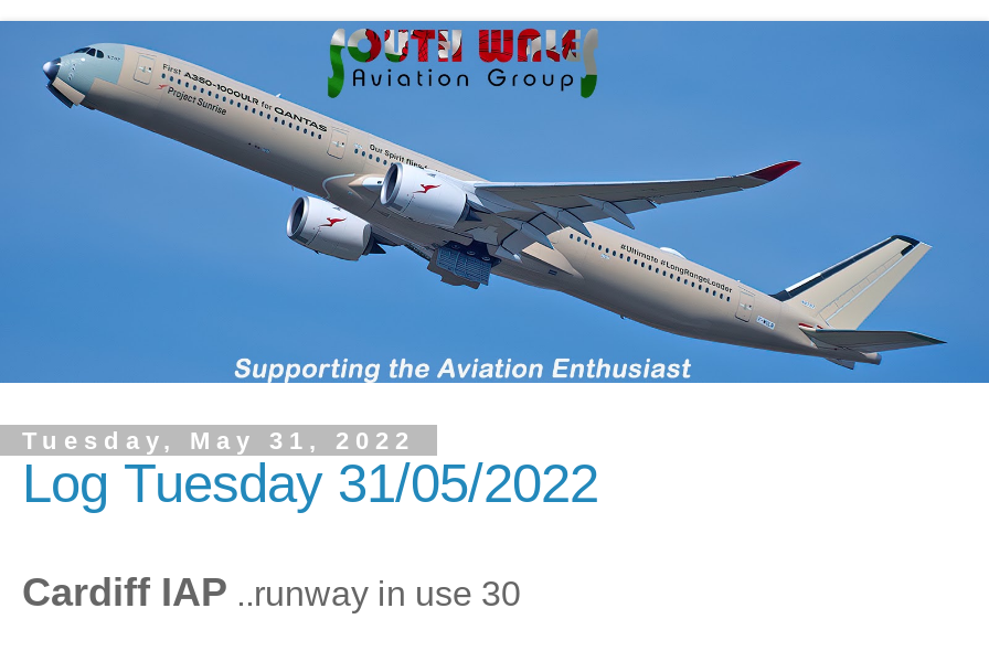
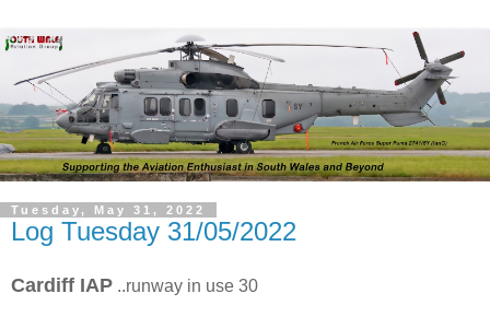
[7,19,982,385] [image] -> [3,30,487,183] [image]

